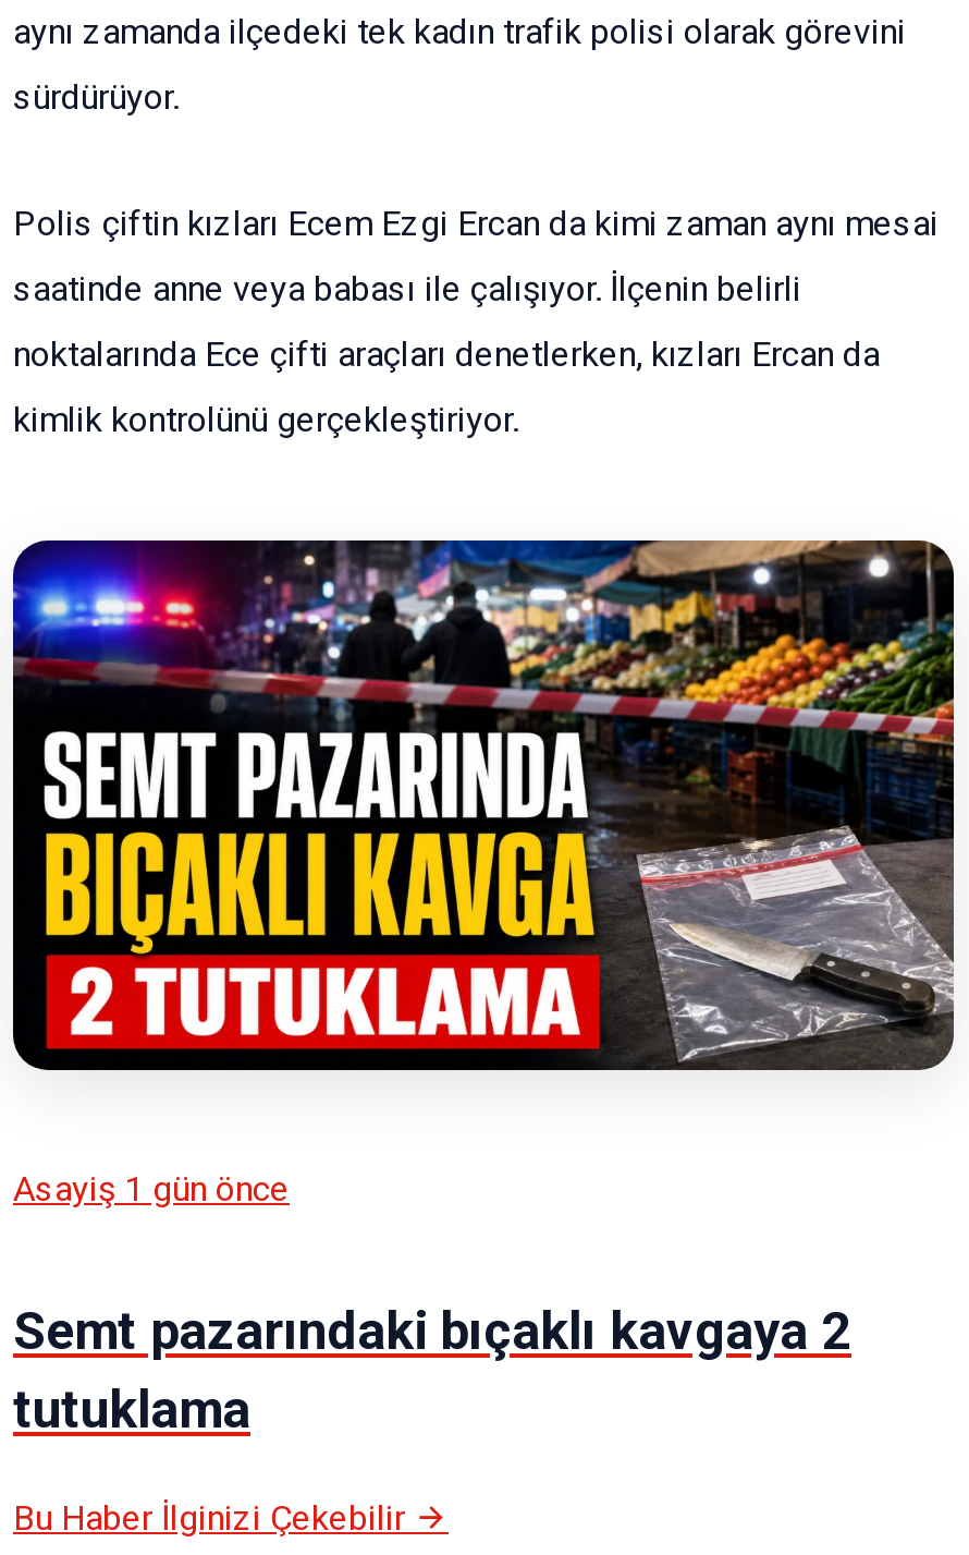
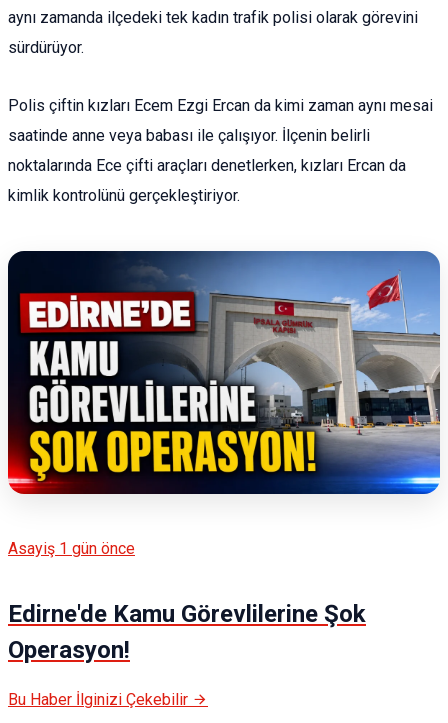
[11,538,956,1072] [image] -> [7,250,441,495] [image]
[13,1300,851,1440] Semt pazarındaki bıçaklı kavgaya 2 | tutuklama -> [8,600,366,664] Edirne'de Kamu Görevlilerine Şok | Operasyon!

